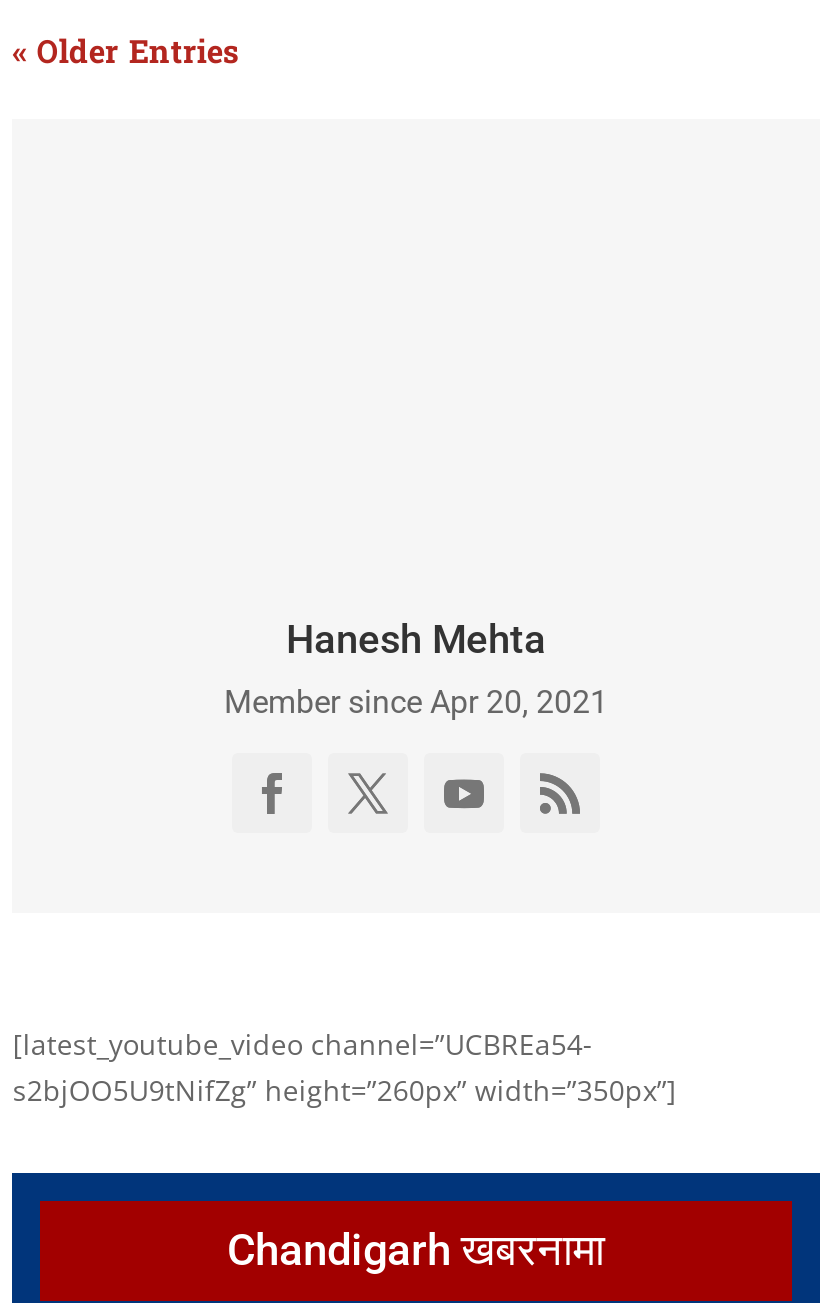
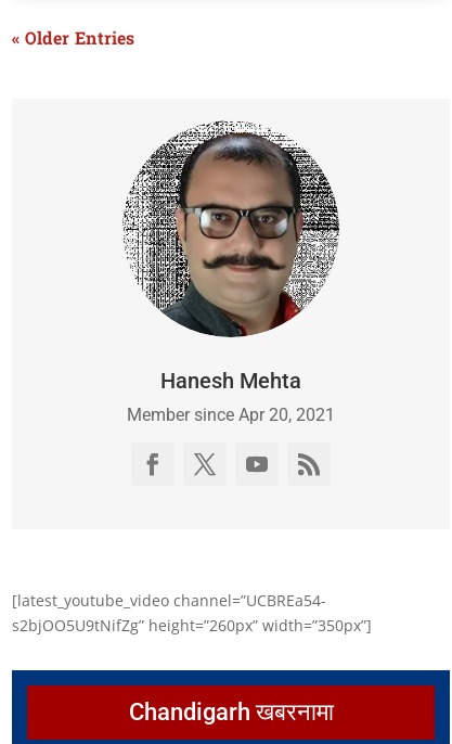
none -> [122,120,340,338] [image]

